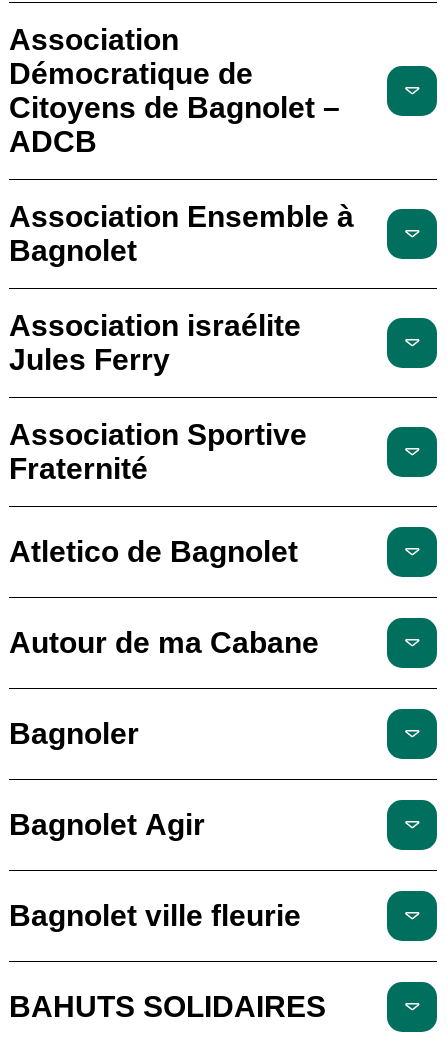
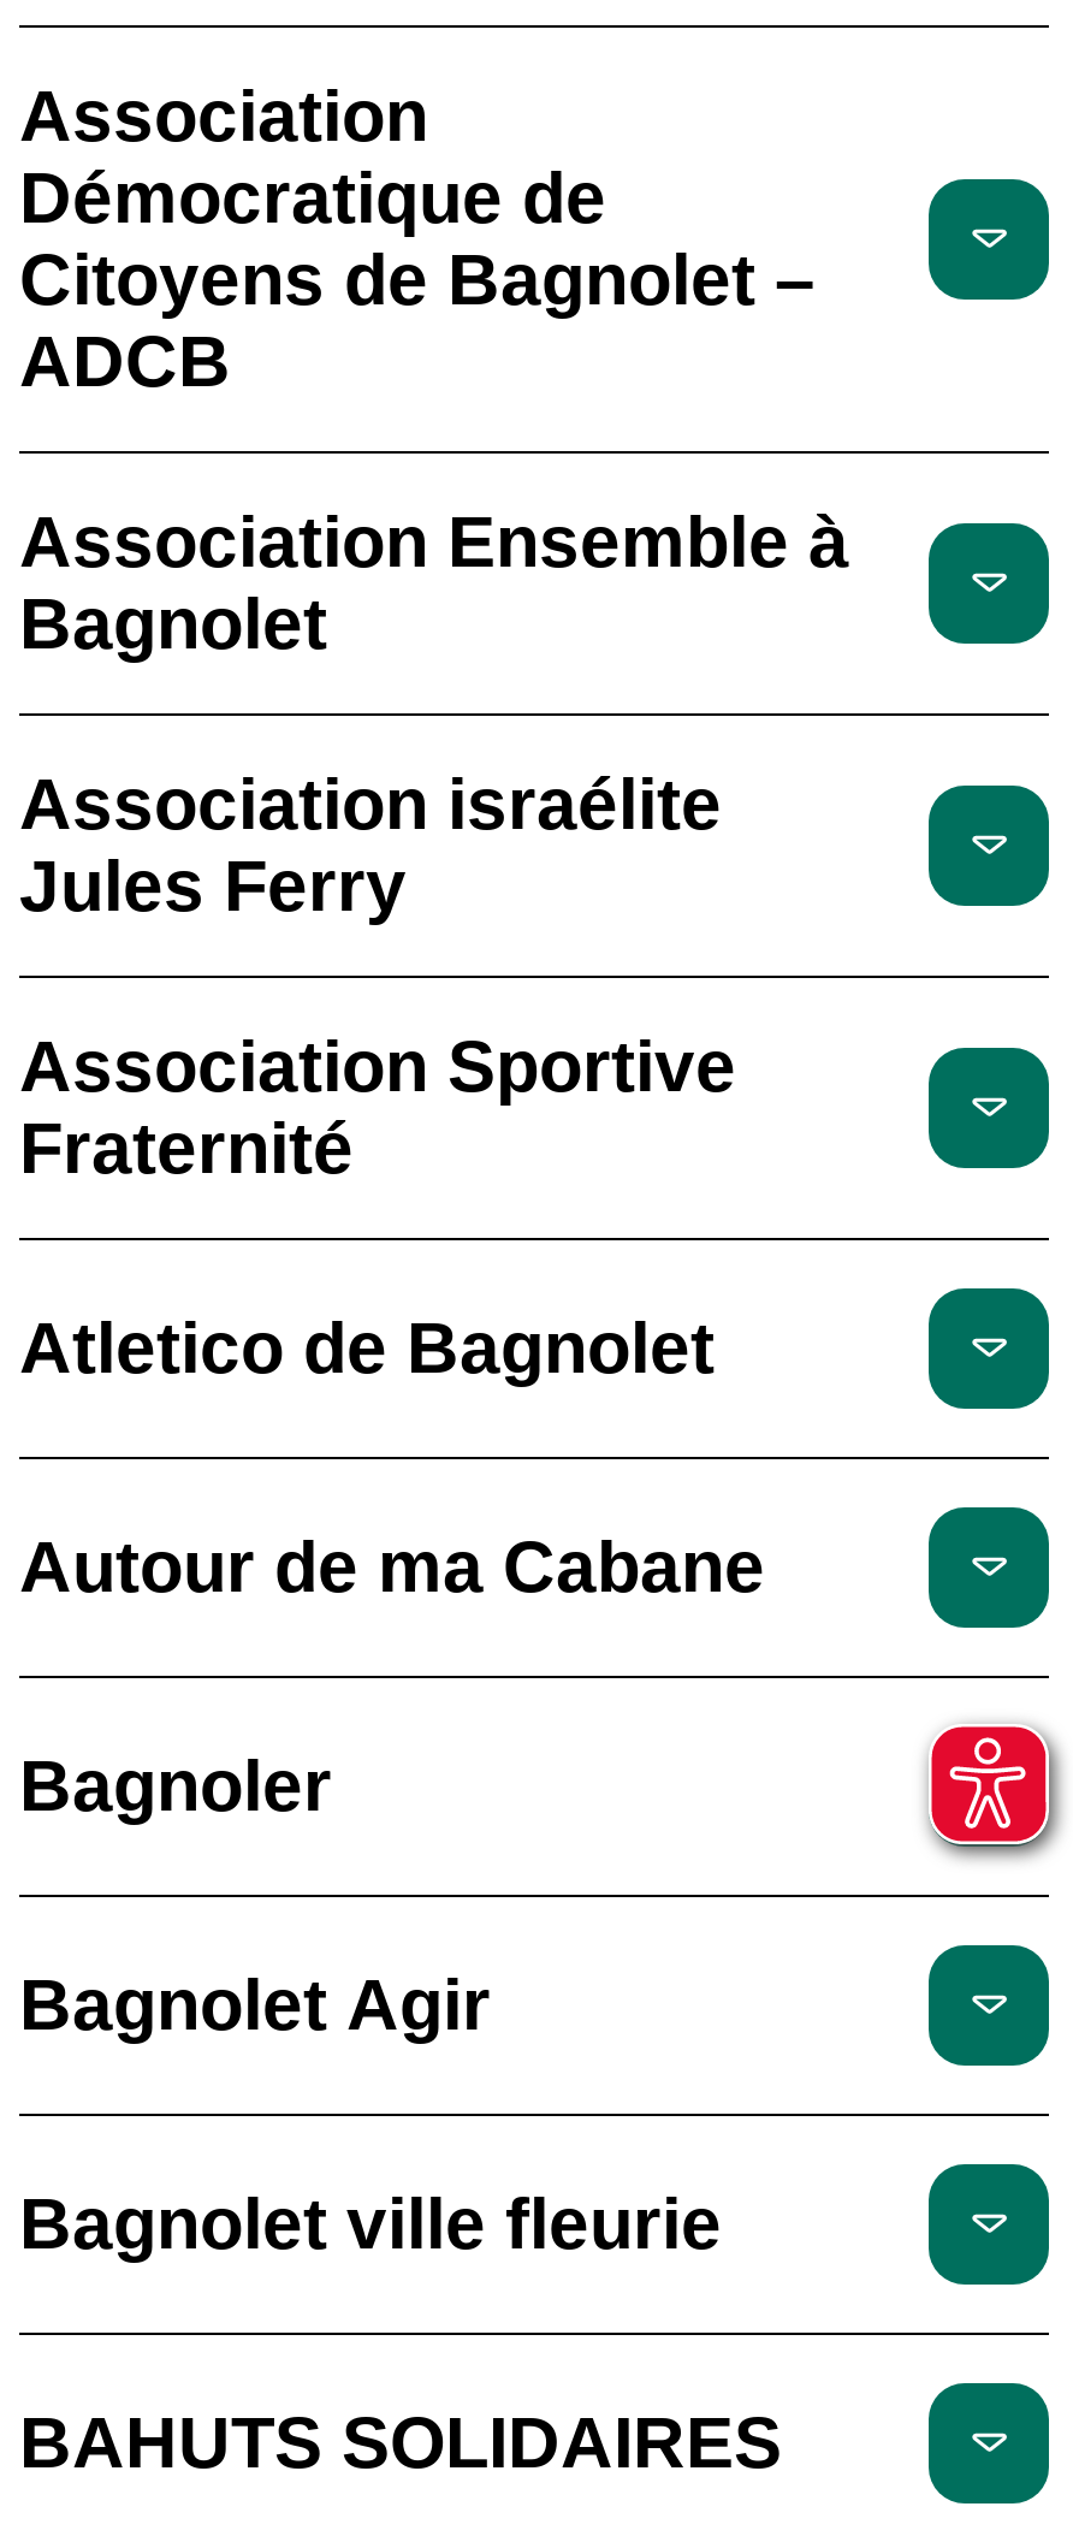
[386,708,442,764] [image] -> [929,1724,1063,1861] [image]

